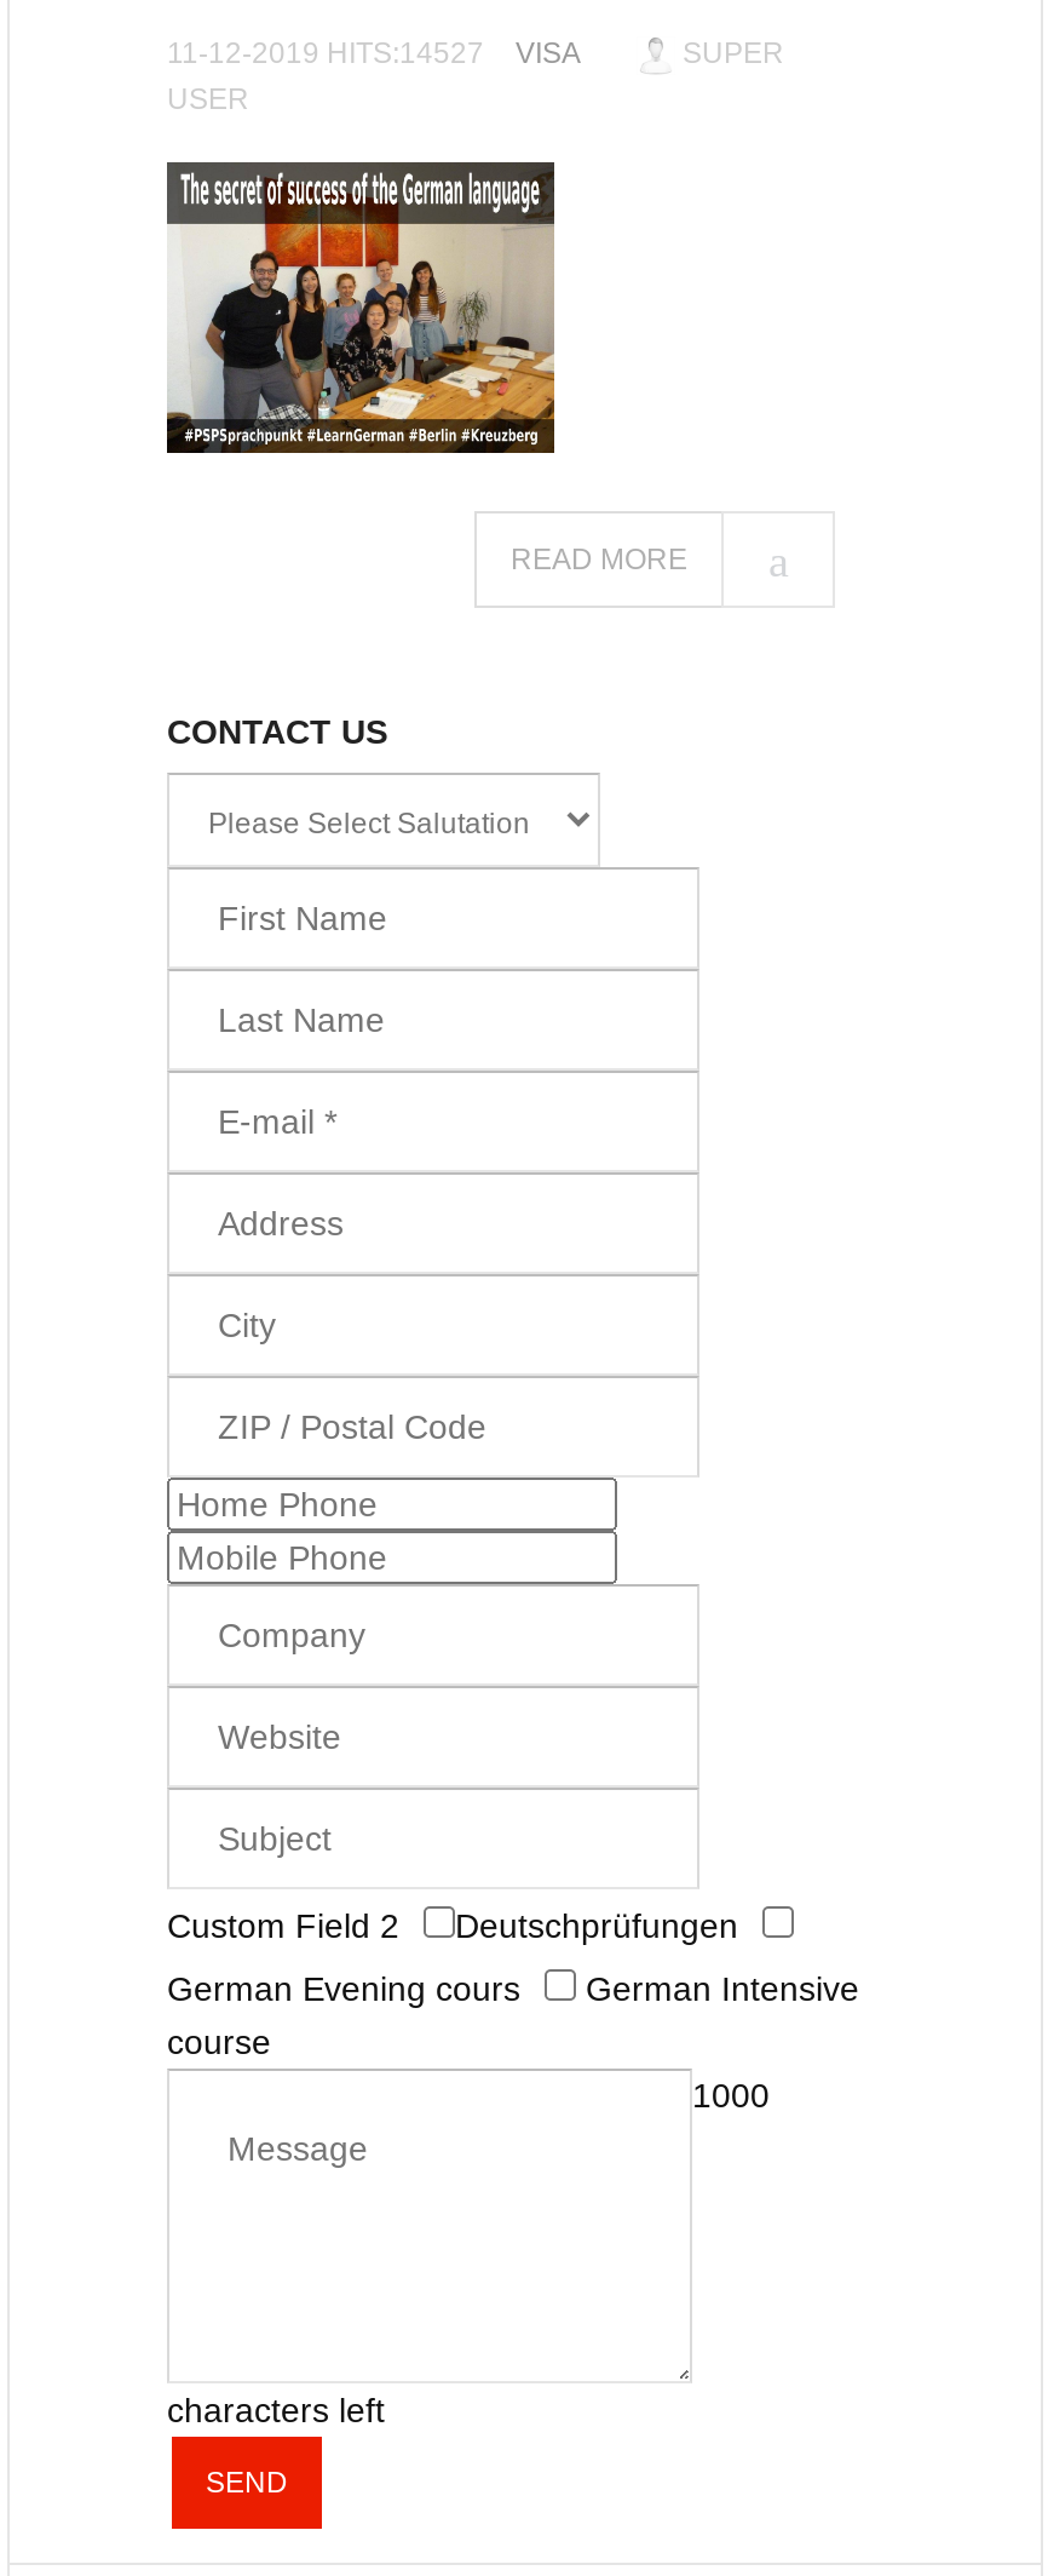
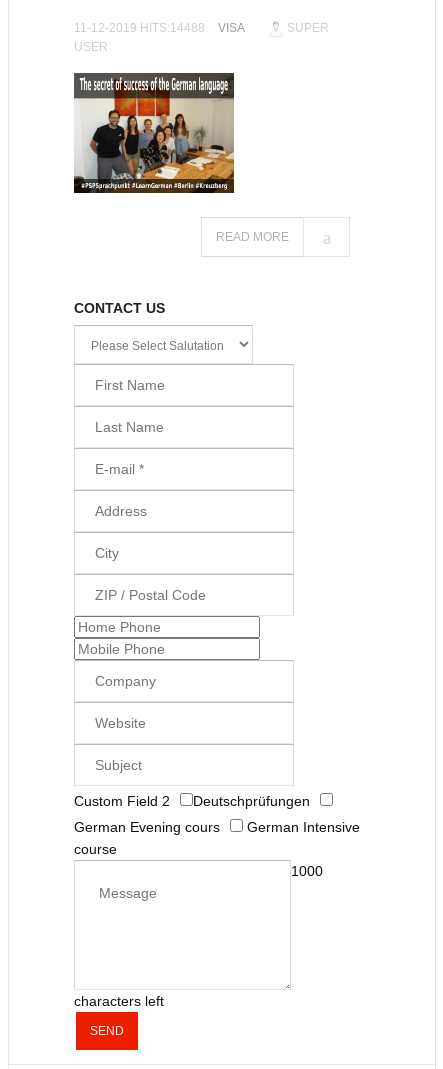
[167,36,581,70] 11-12-2019 HITS:14527 VISA -> [74,21,245,35] 11-12-2019 HITS:14488 VISA

